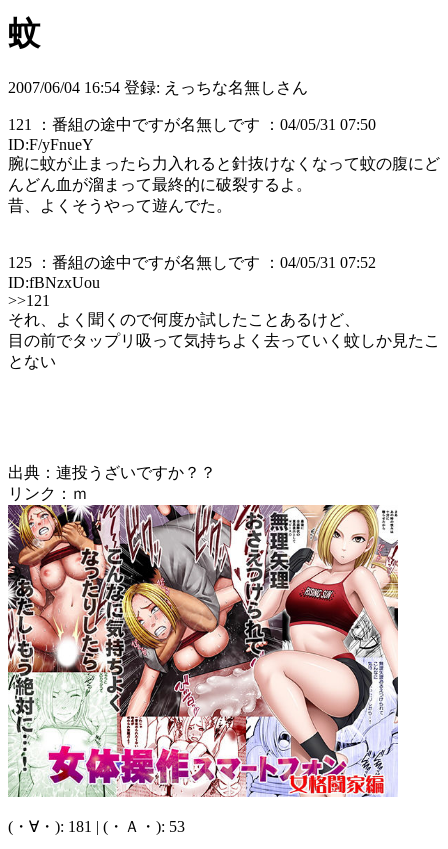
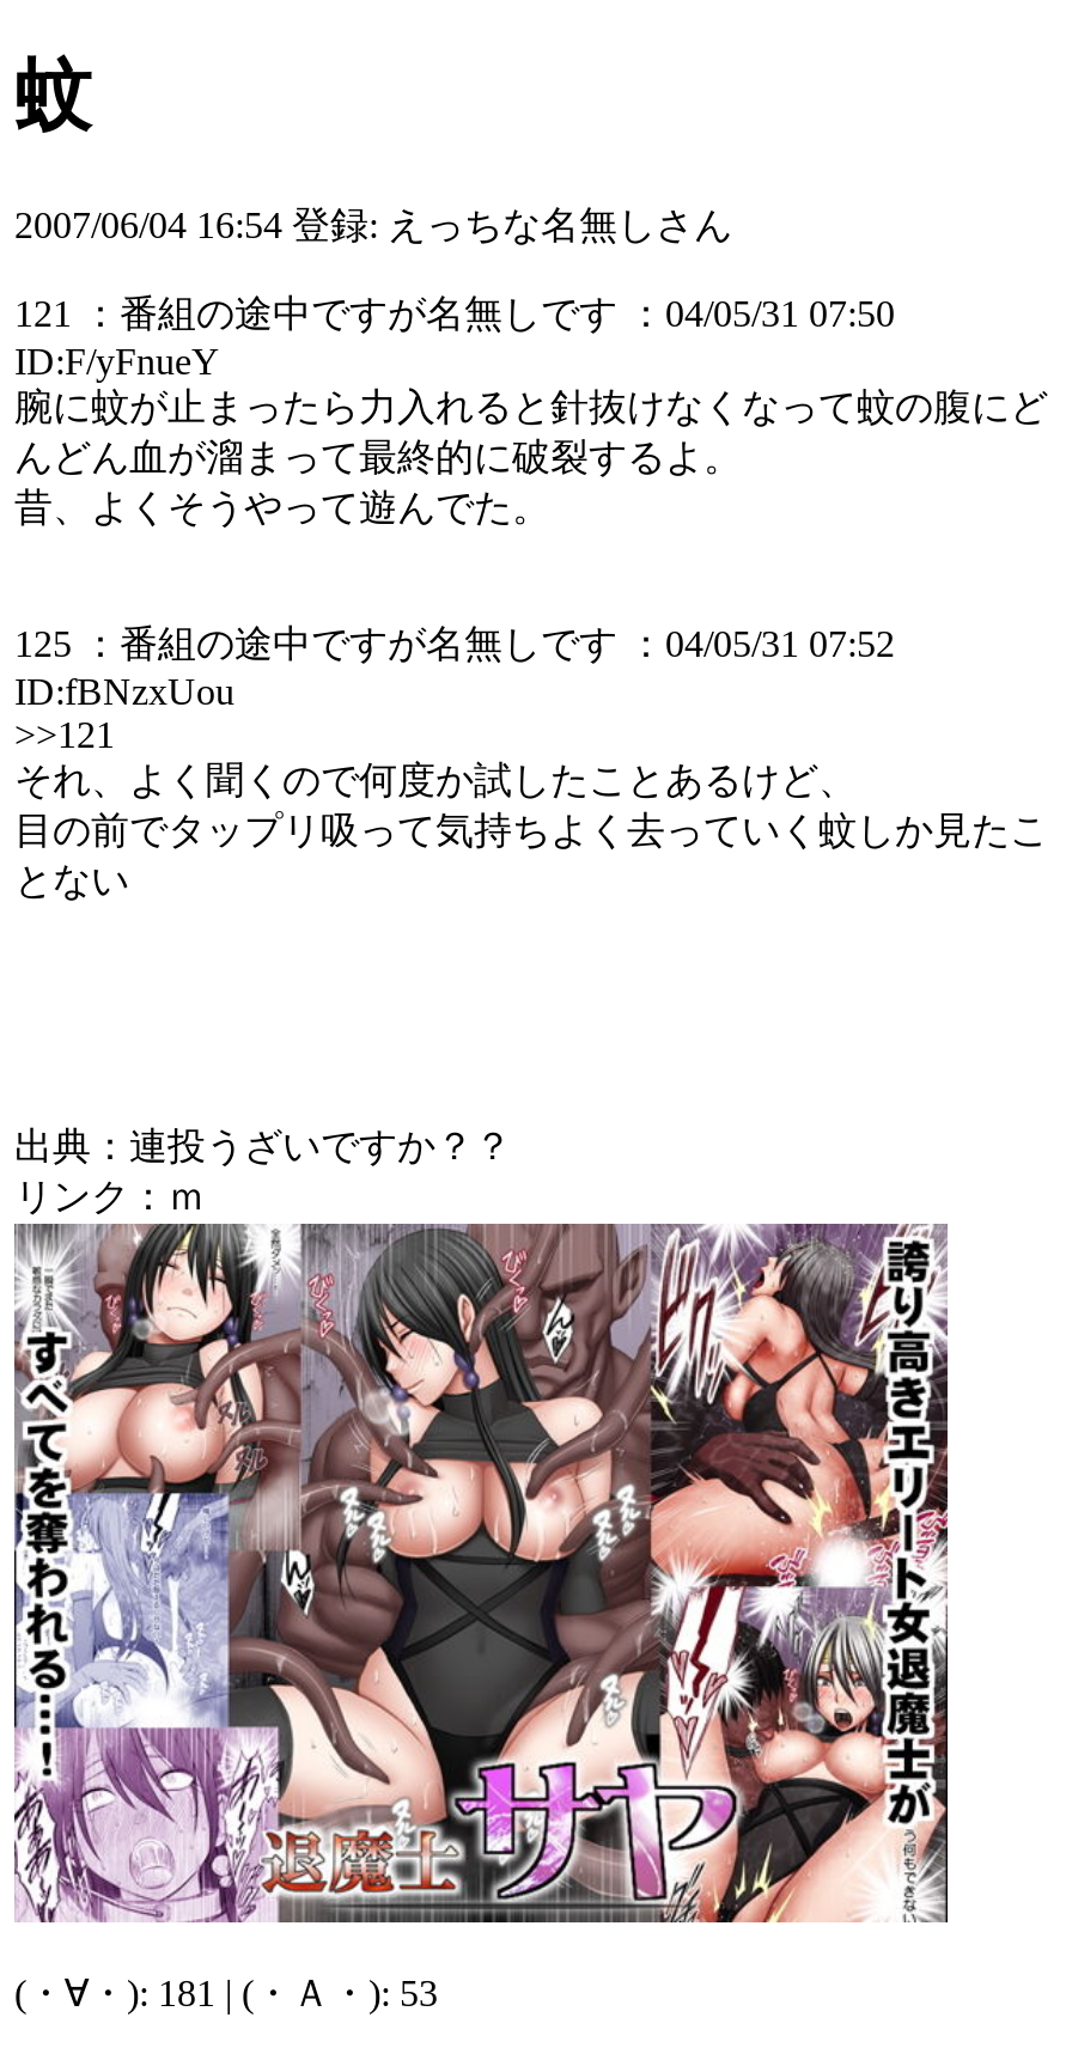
[7,504,399,798] [image] -> [12,1221,950,1925] [image]

